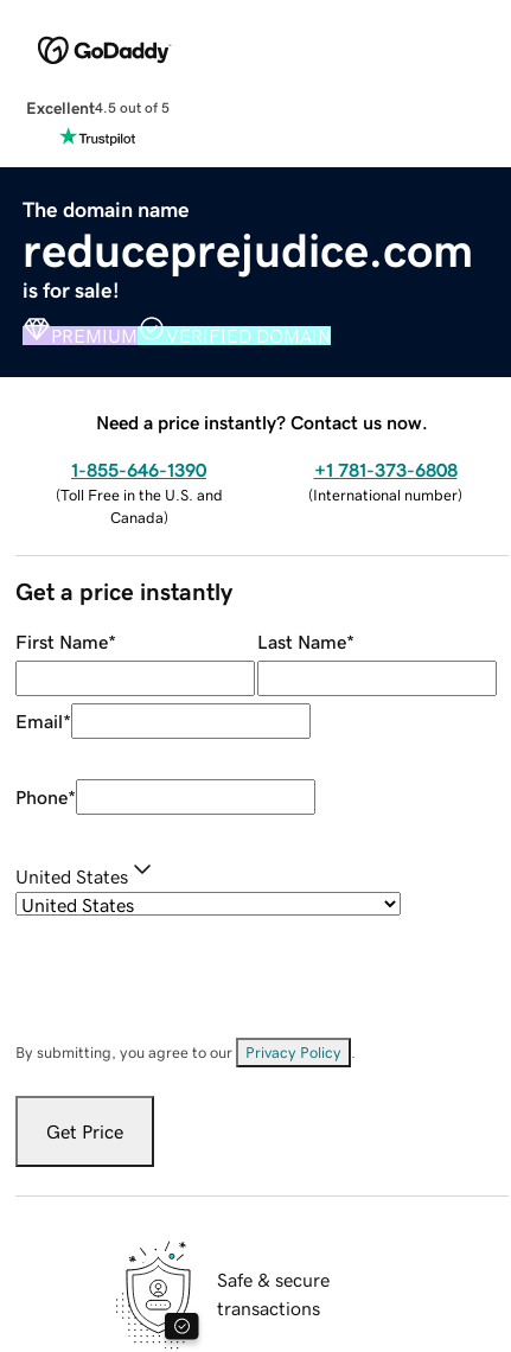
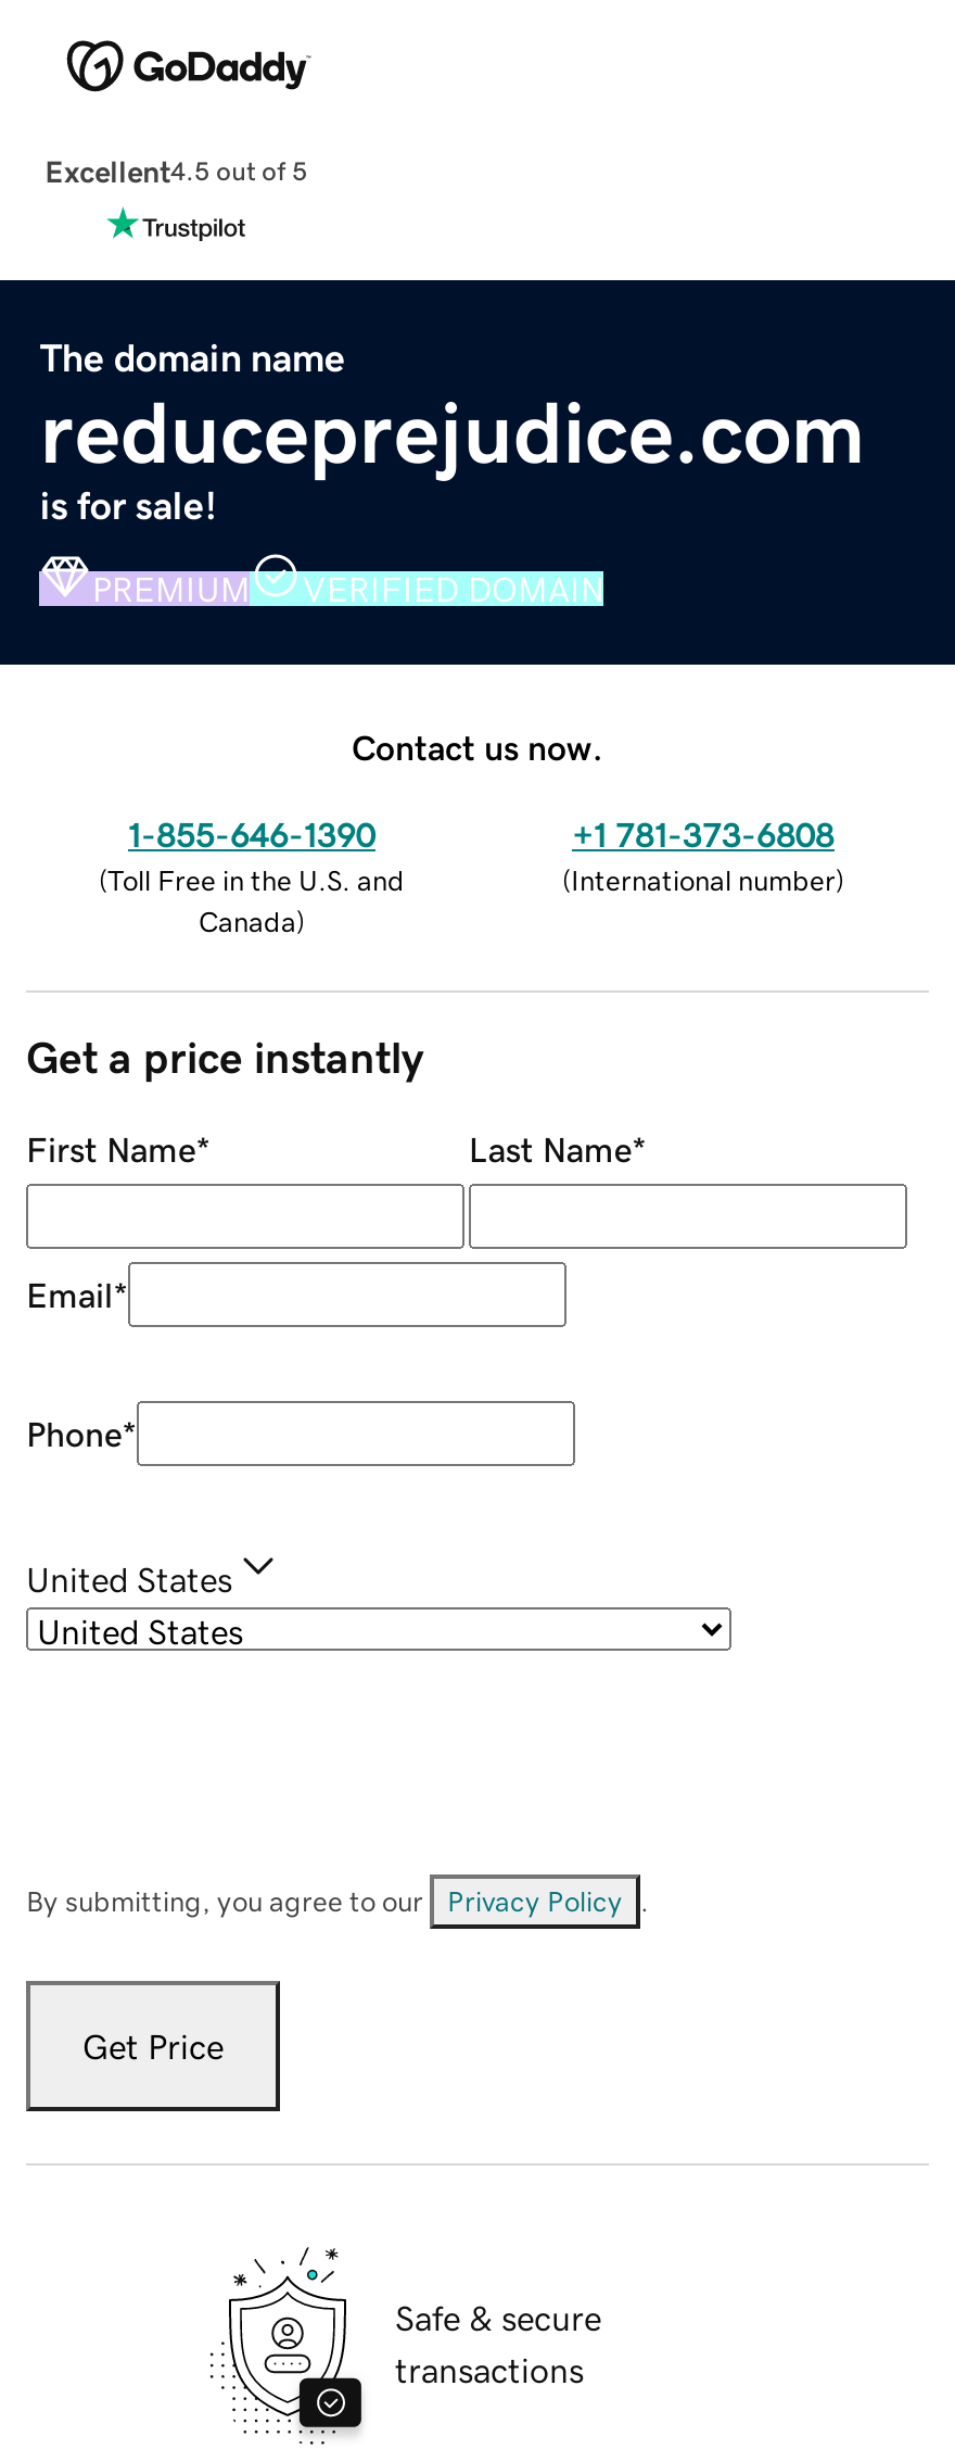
[96,412,428,431] Need a price instantly? Contact us now. -> [352,729,603,764] Contact us now.

